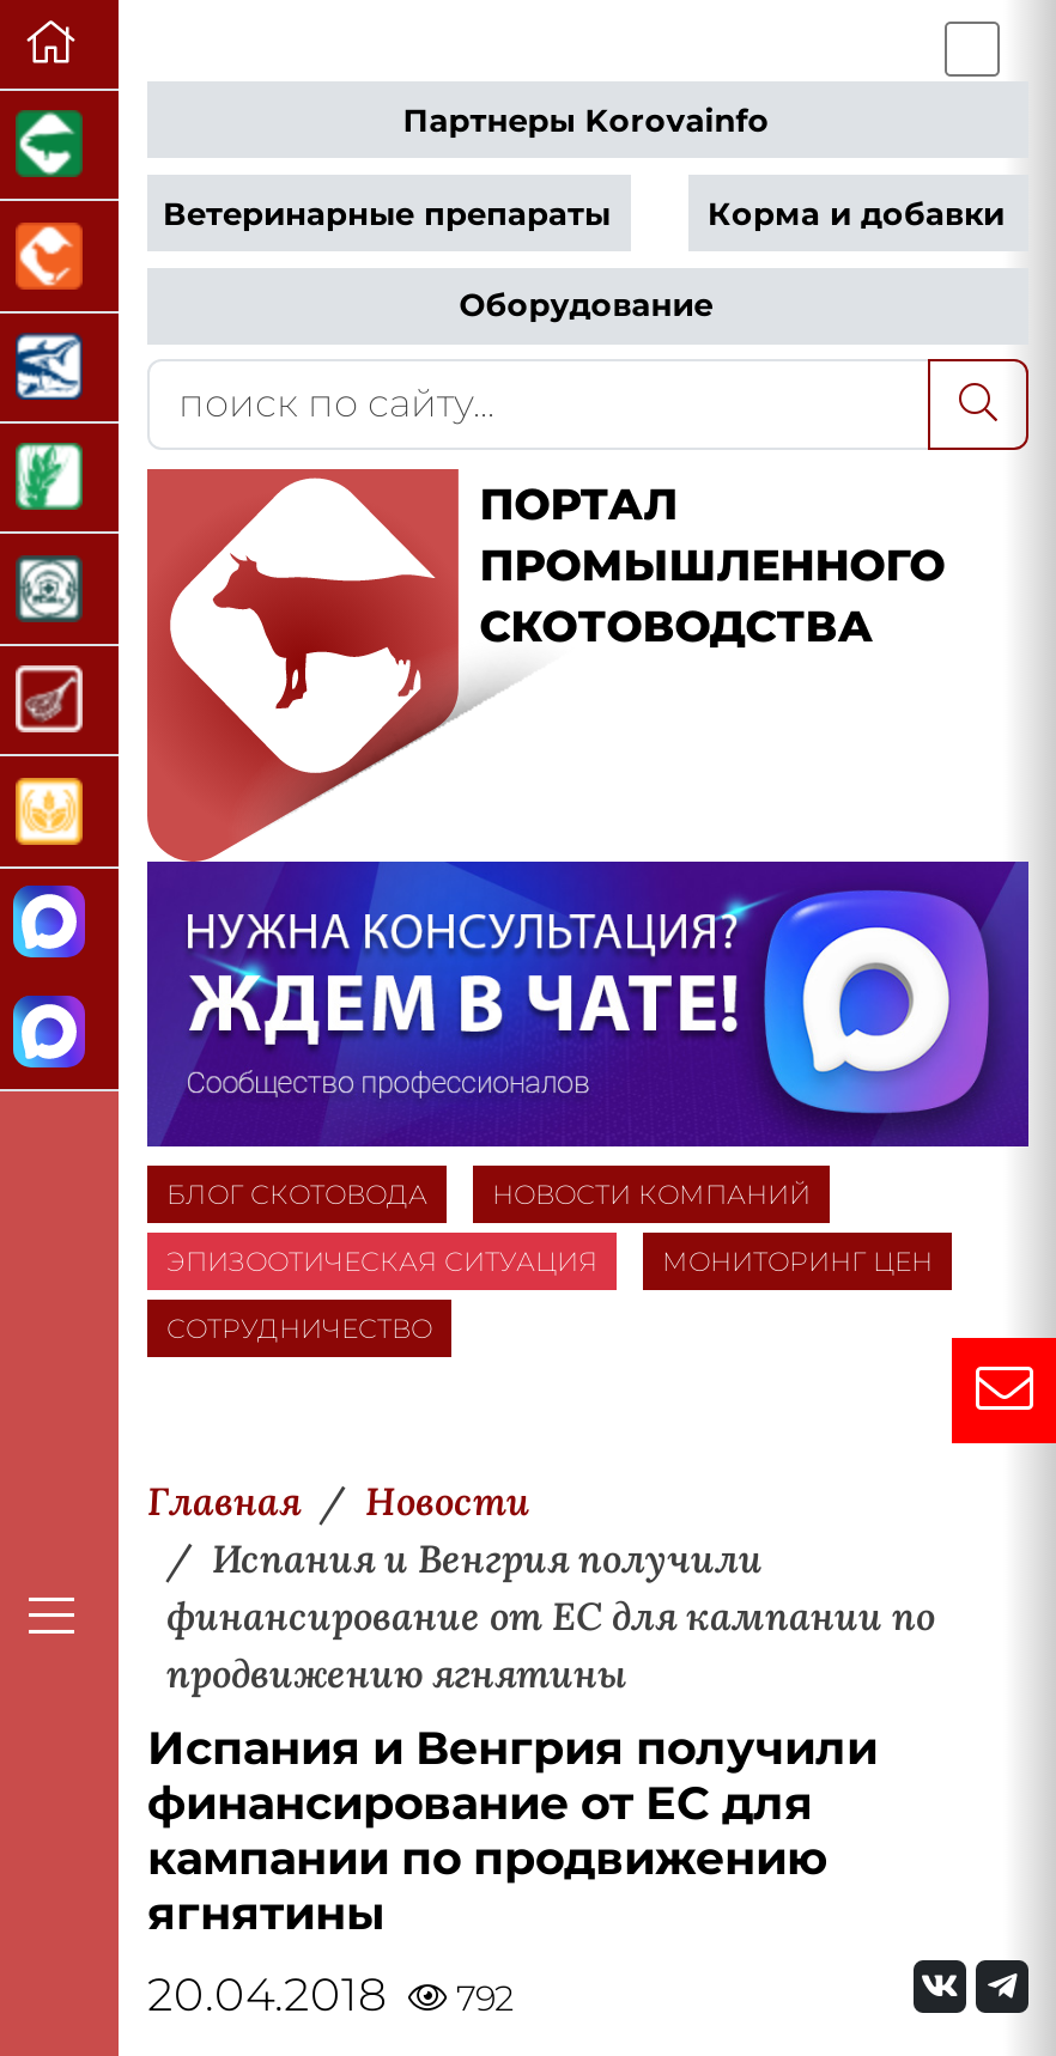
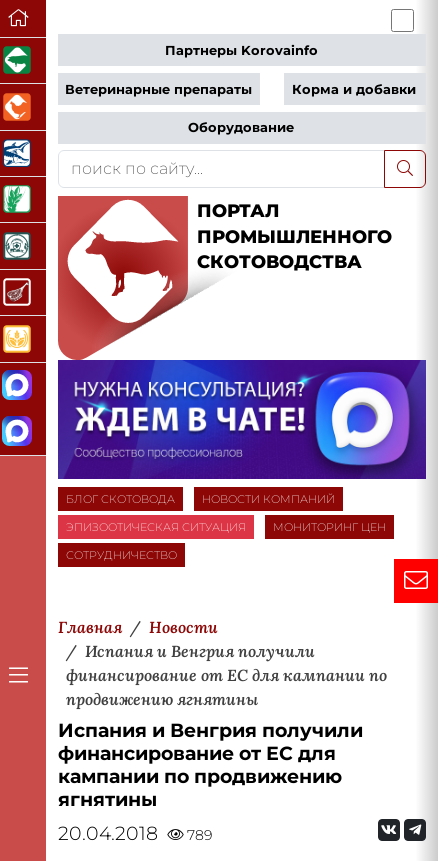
[147,1964,514,2021] 20.04.2018 792 -> [58,820,212,844] 20.04.2018 789

